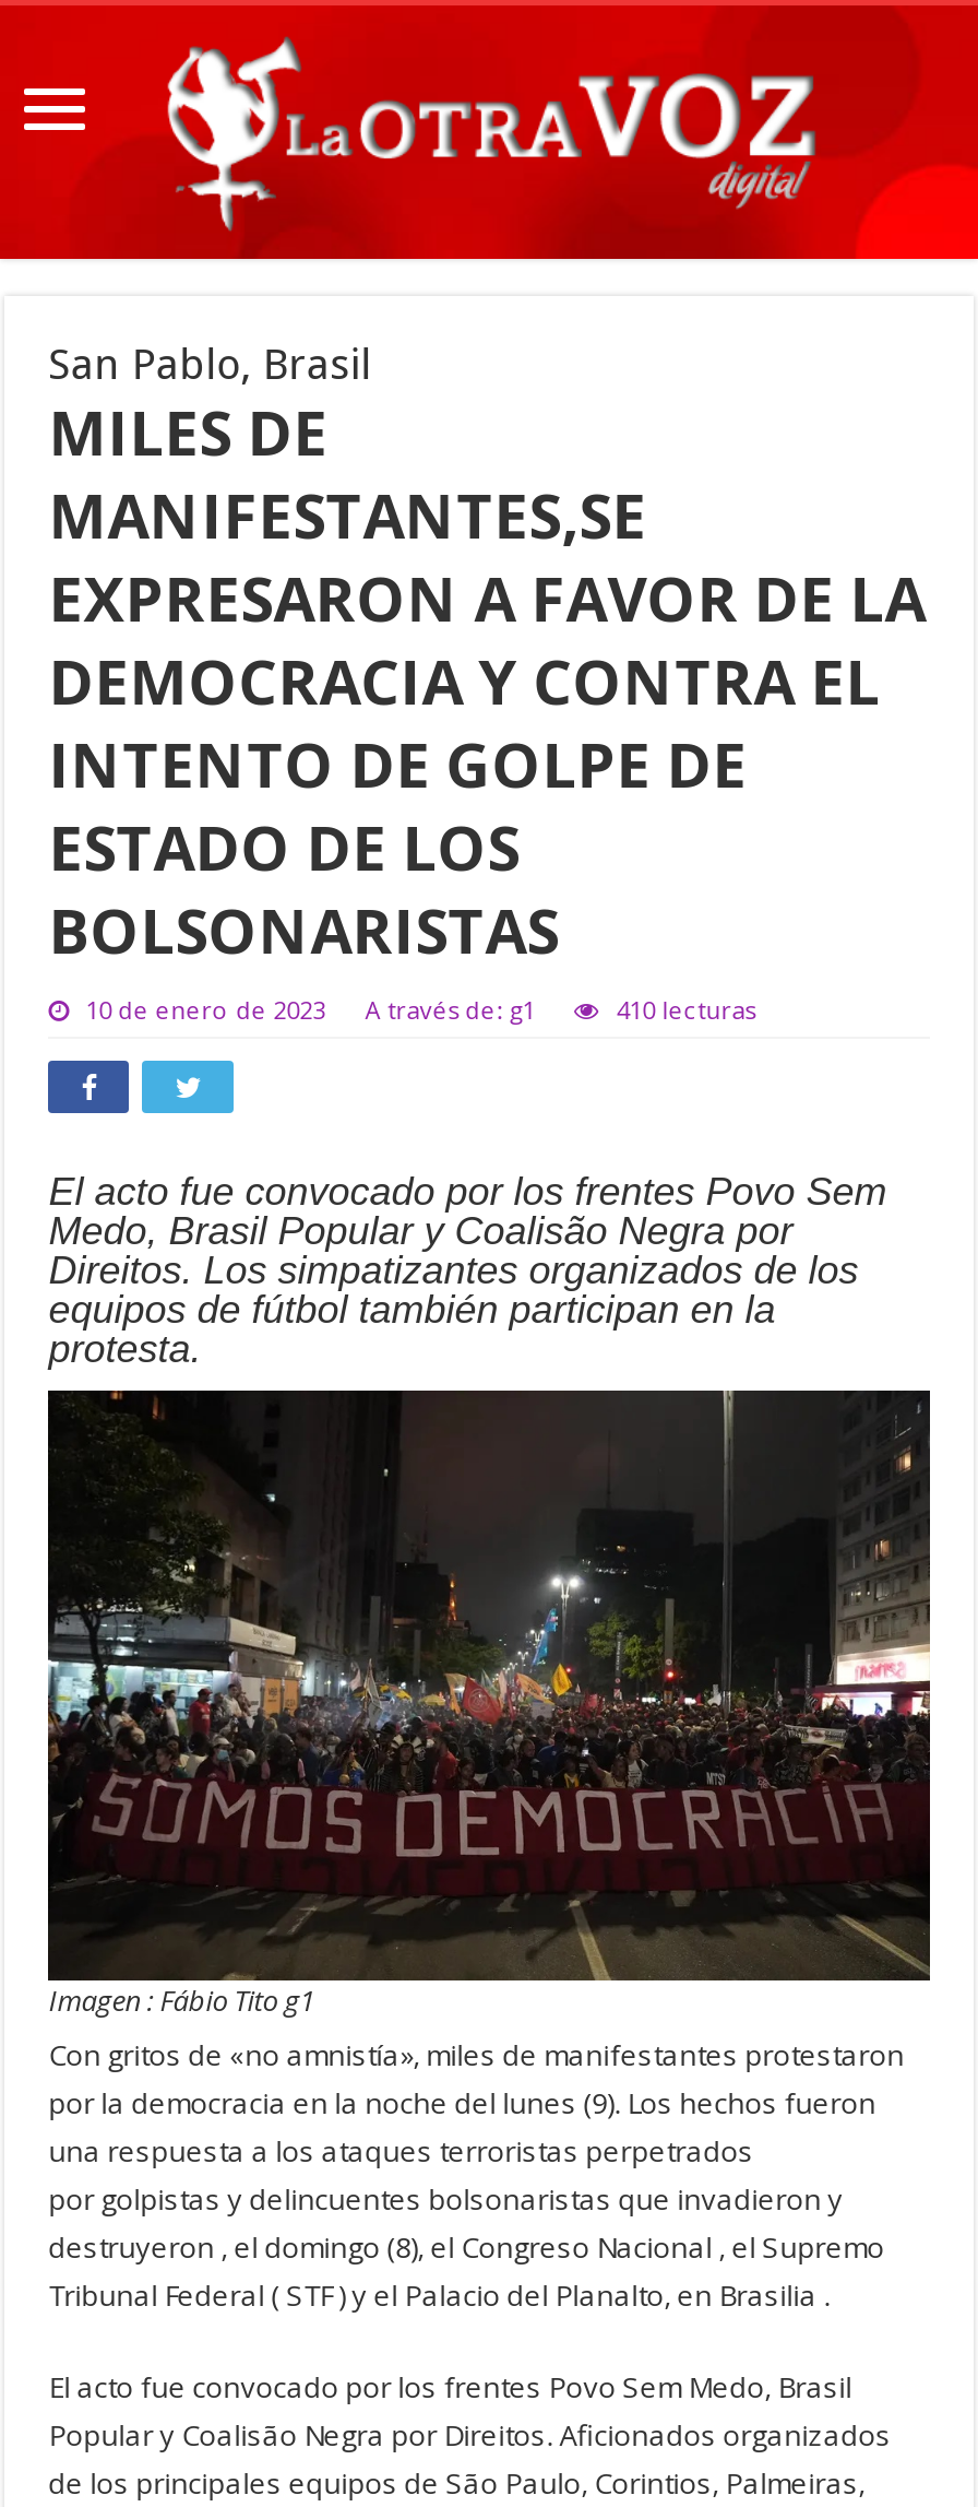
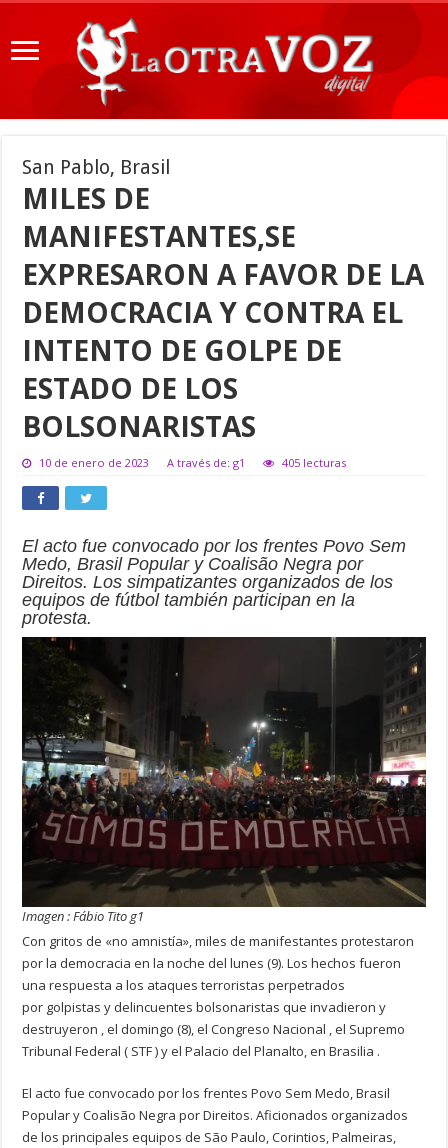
[616,993,756,1026] 410 lecturas -> [282,455,346,470] 405 lecturas

